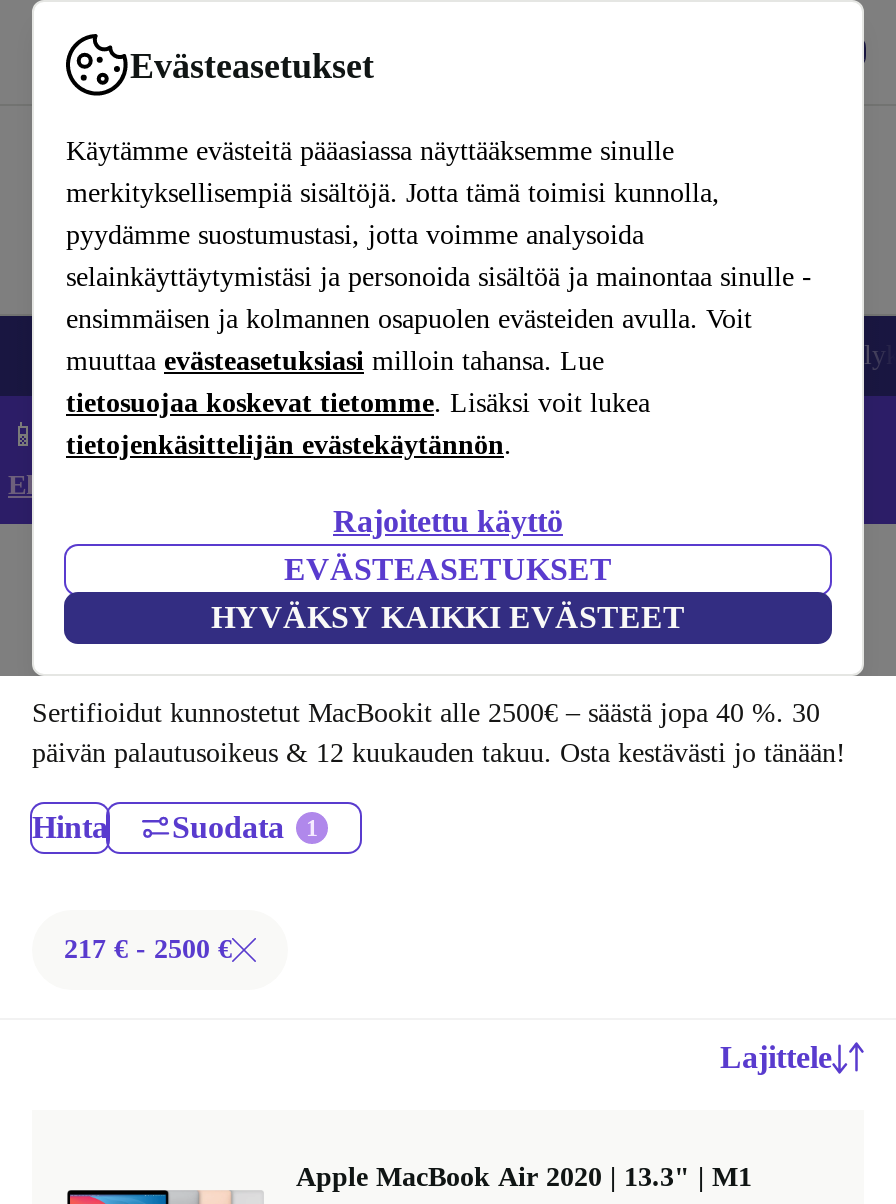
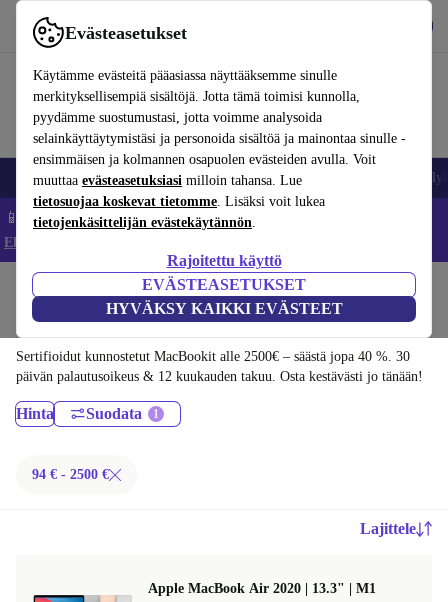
[64,934,232,964] 217 € - 2500 € -> [32,467,109,482] 94 € - 2500 €

